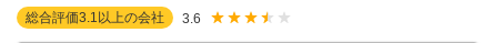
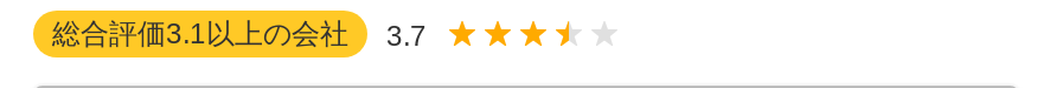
[26,10,201,26] 総合評価3.1以上の会社 3.6 -> [52,18,427,52] 総合評価3.1以上の会社 3.7

